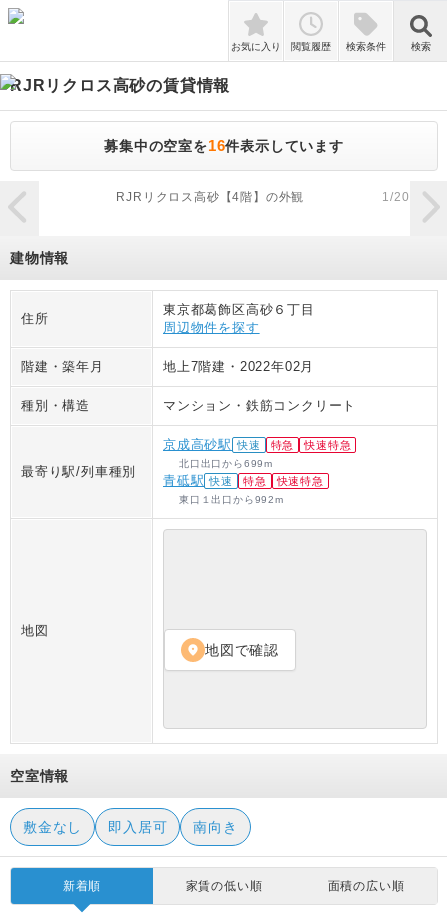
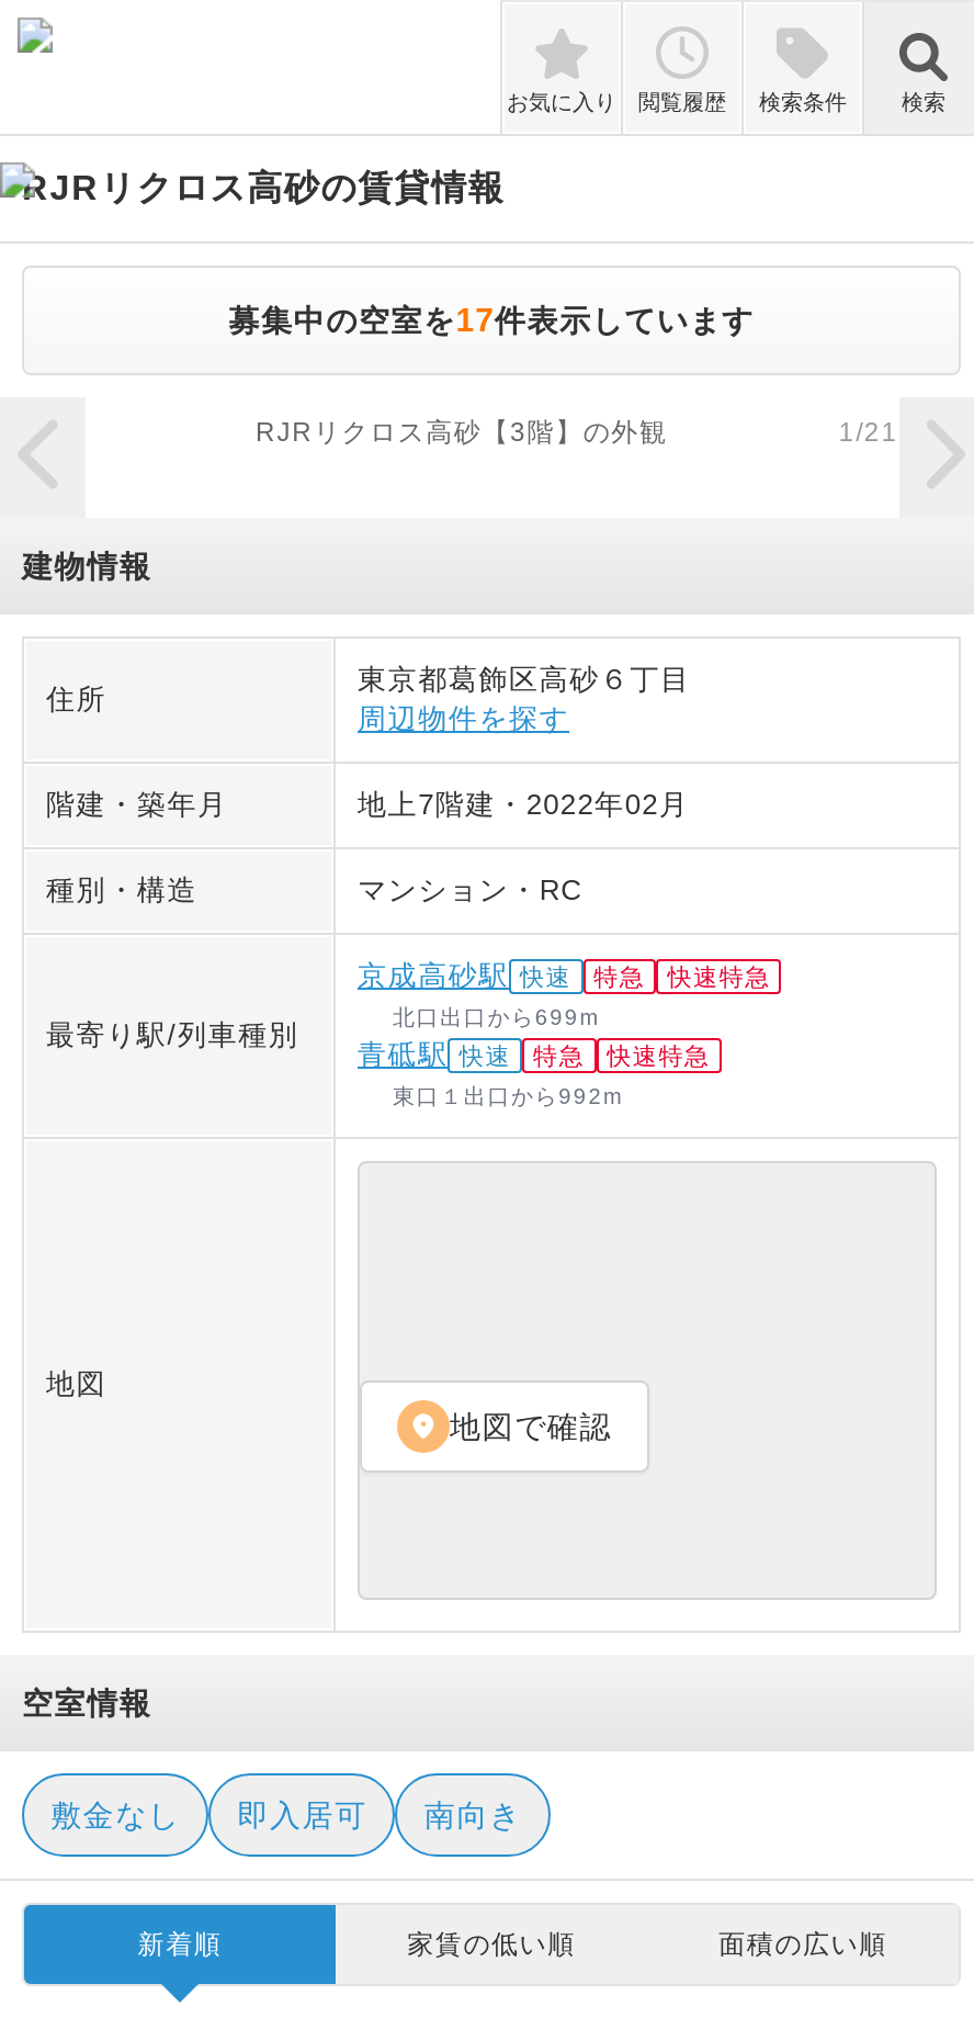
[104,137,344,154] 募集中の空室を16件表示しています -> [229,301,754,338] 募集中の空室を17件表示しています
[116,190,304,204] RJRリクロス高砂【4階】の外観 -> [256,417,668,448] RJRリクロス高砂【3階】の外観
[382,190,409,204] 1/20 -> [839,417,898,448] 1/21
[163,397,356,412] マンション・鉄筋コンクリート -> [358,872,582,905] マンション・RC

